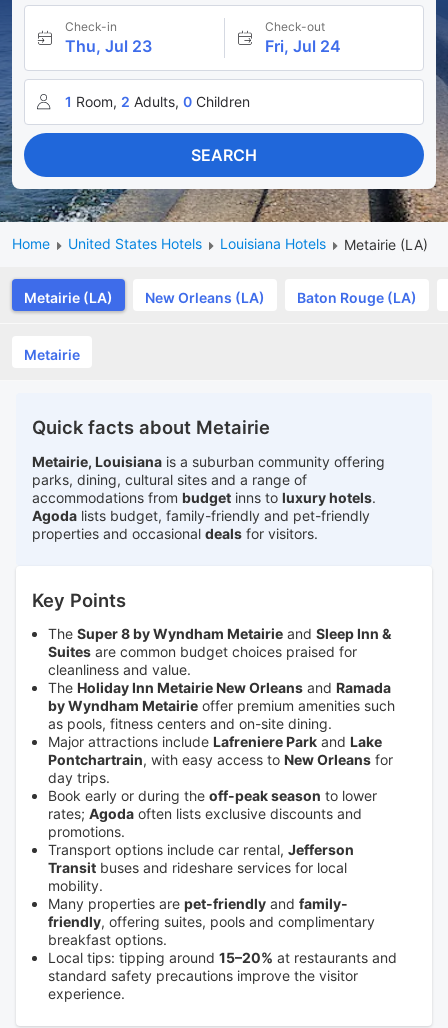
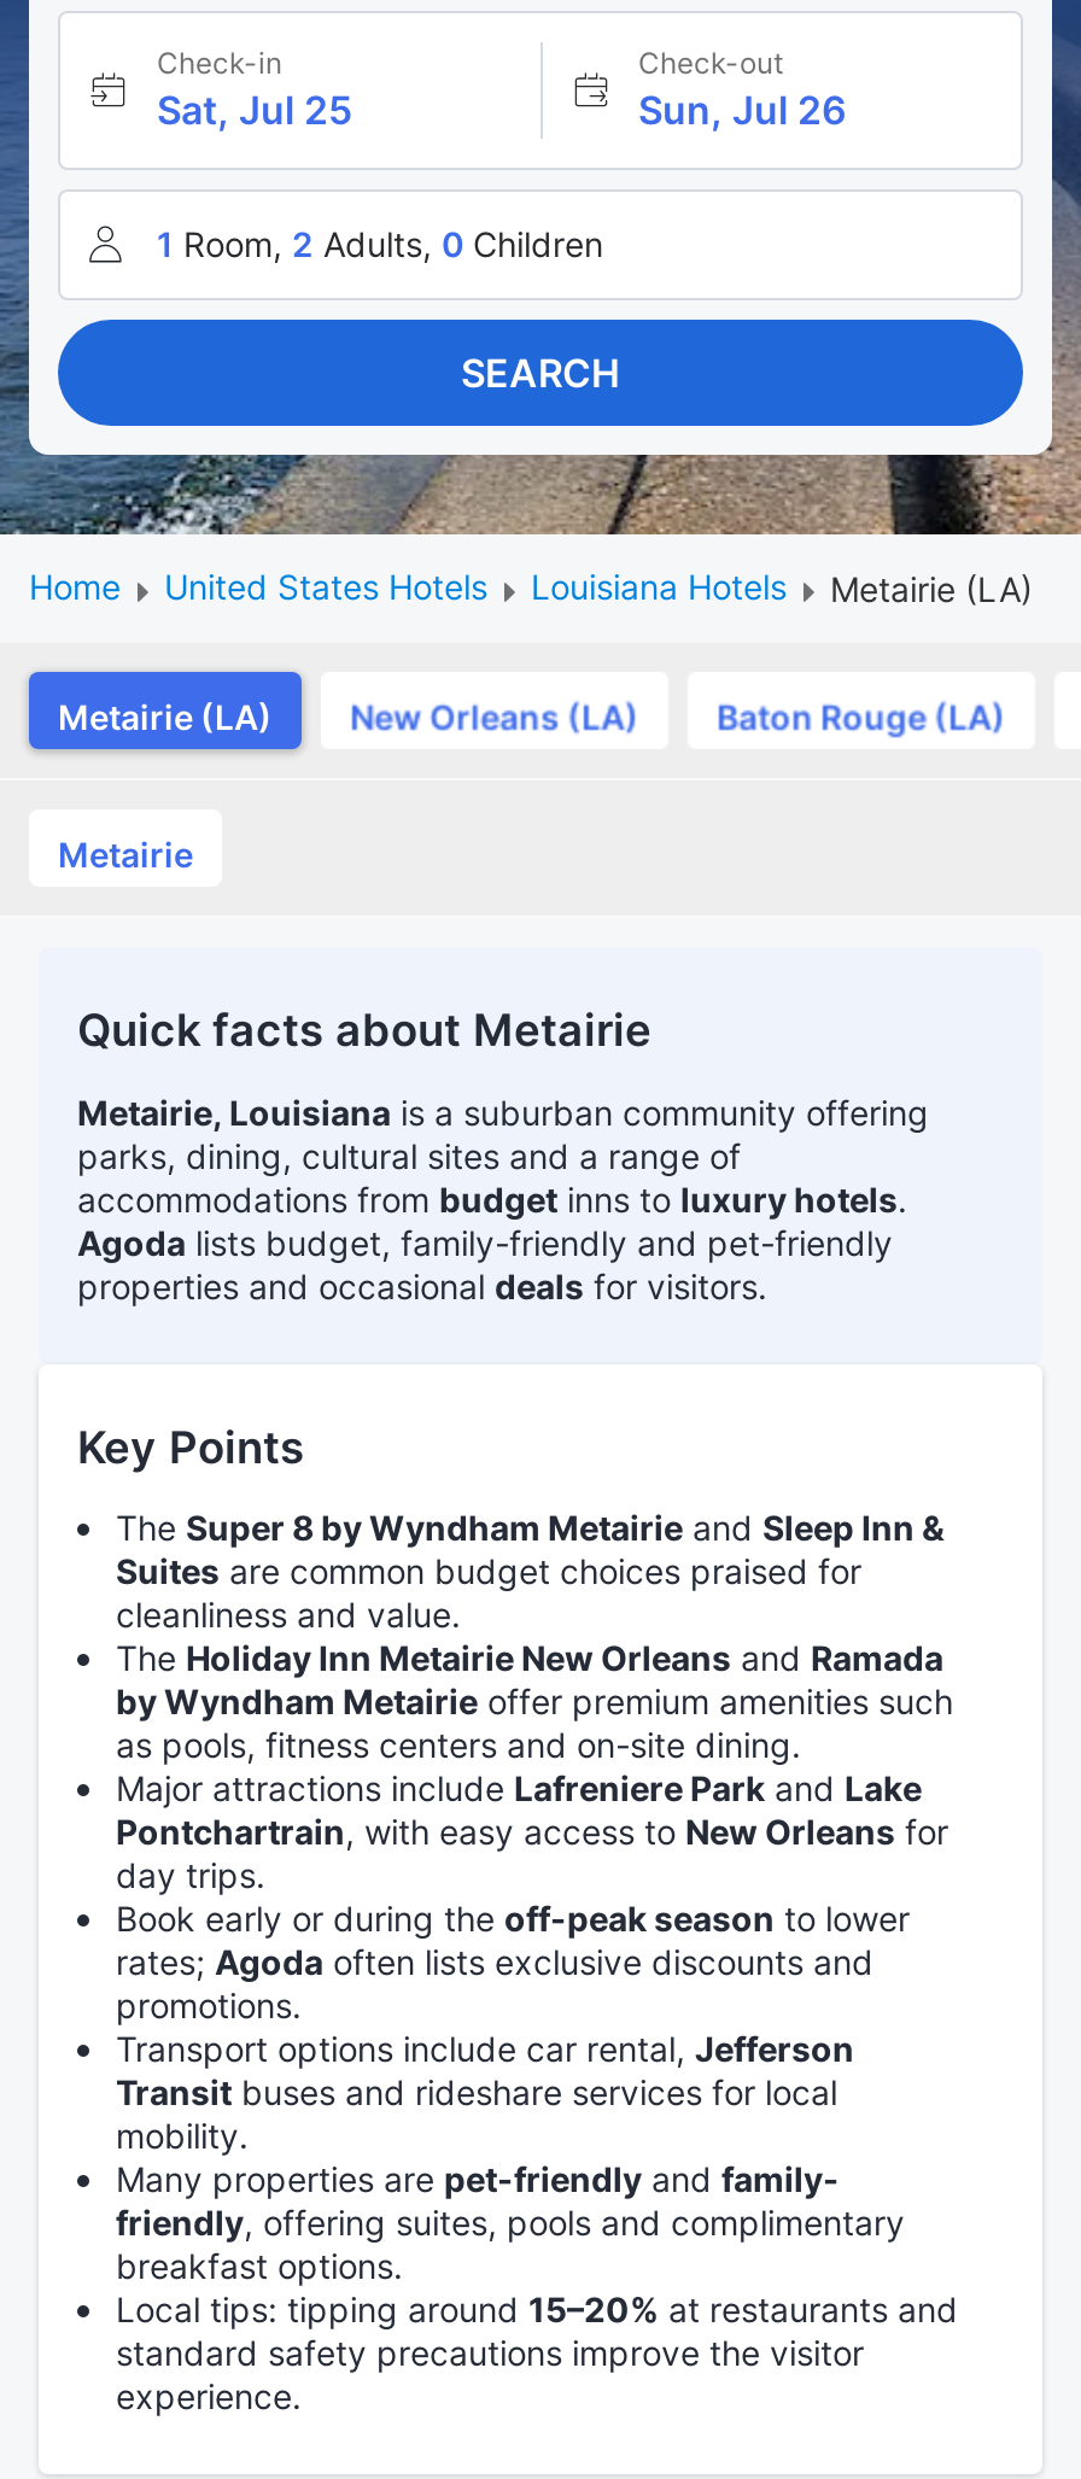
[65,36,152,56] Thu, Jul 23 -> [157,86,352,134] Sat, Jul 25
[264,36,340,56] Fri, Jul 24 -> [638,86,846,134] Sun, Jul 26

